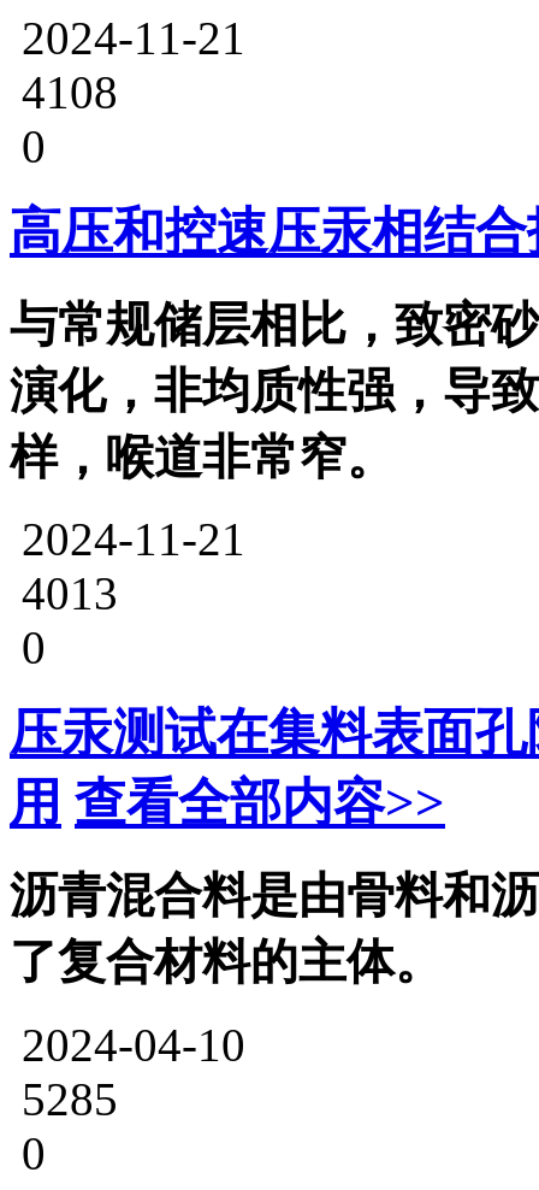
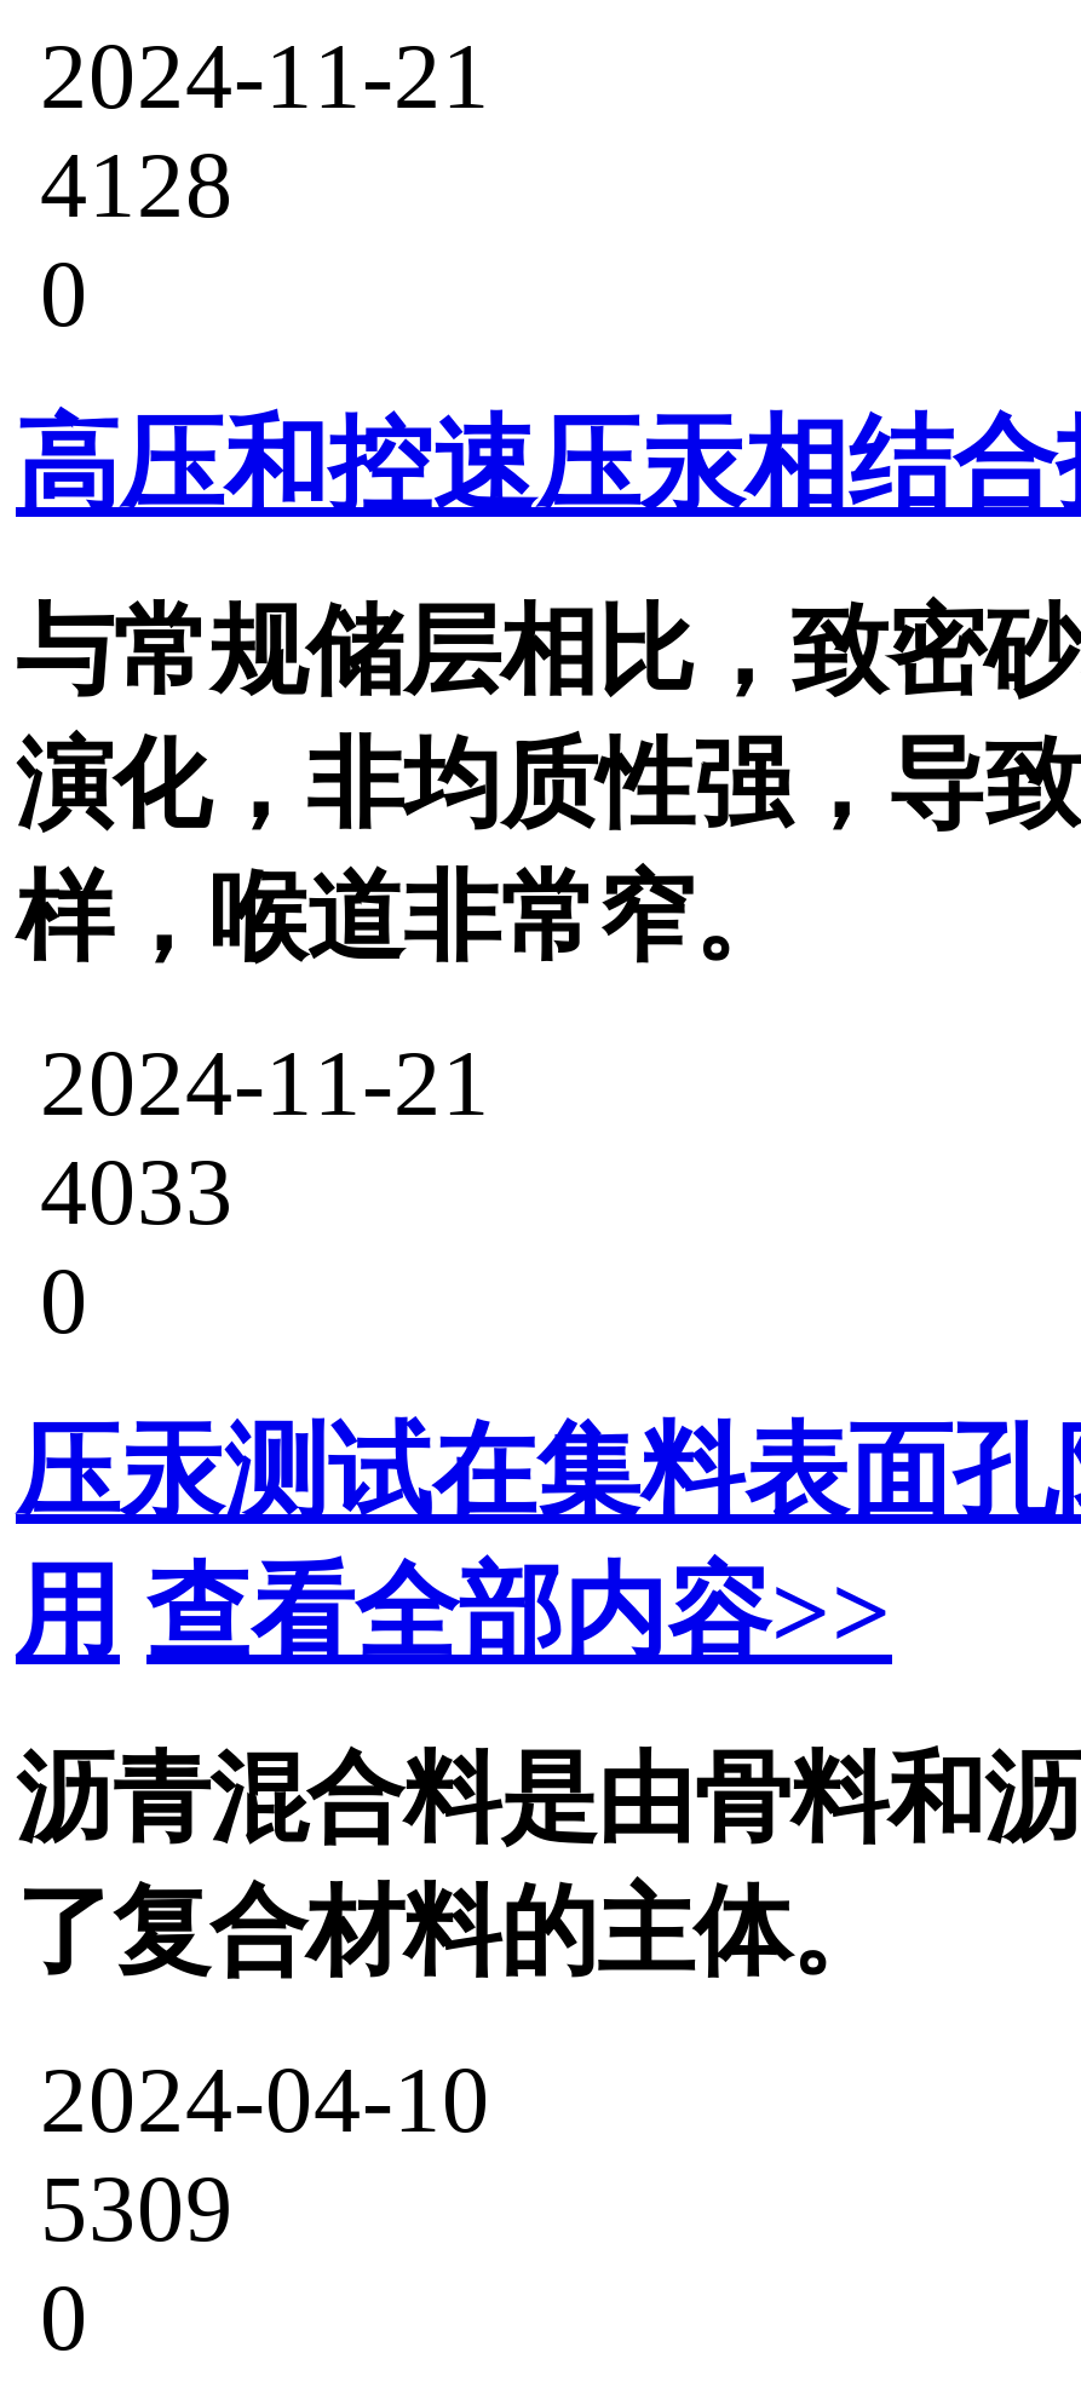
[10,66,118,118] 4108 -> [16,131,234,235] 4128
[10,568,118,619] 4013 -> [16,1139,234,1244] 4033
[10,1073,118,1125] 5285 -> [16,2155,234,2259] 5309

